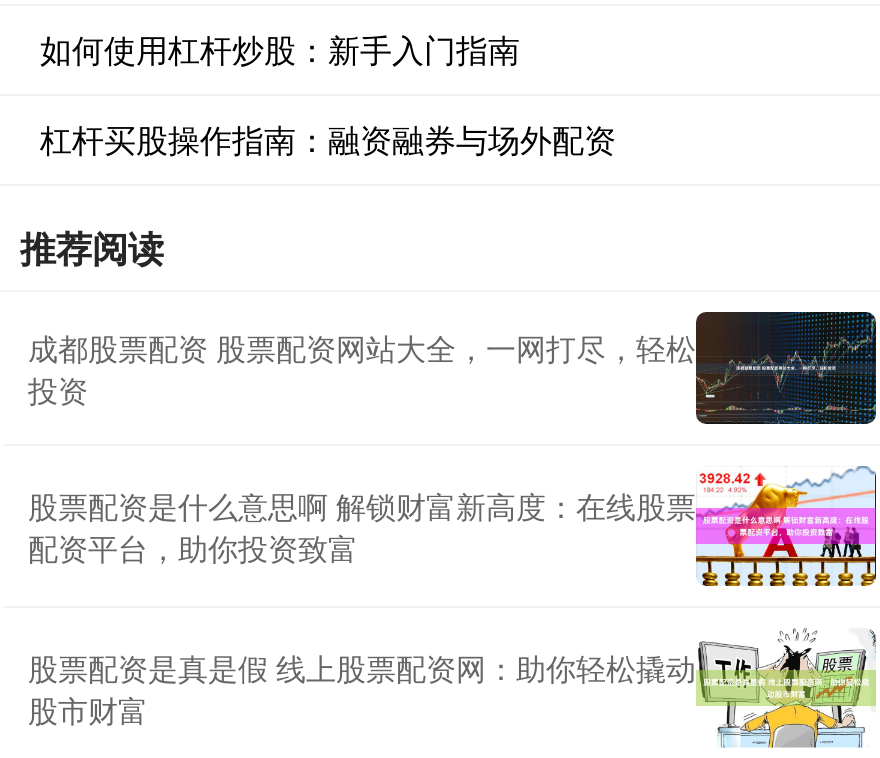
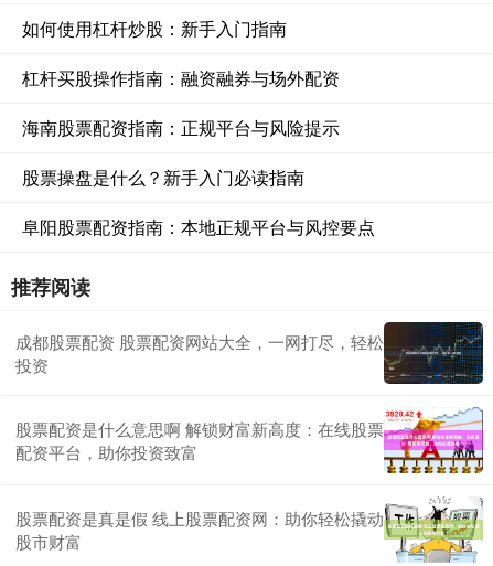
none -> [22,115,375,239] 海南股票配资指南：正规平台与风险提示 | 股票操盘是什么？新手入门必读指南 | 阜阳股票配资指南：本地正规平台与风控要点

